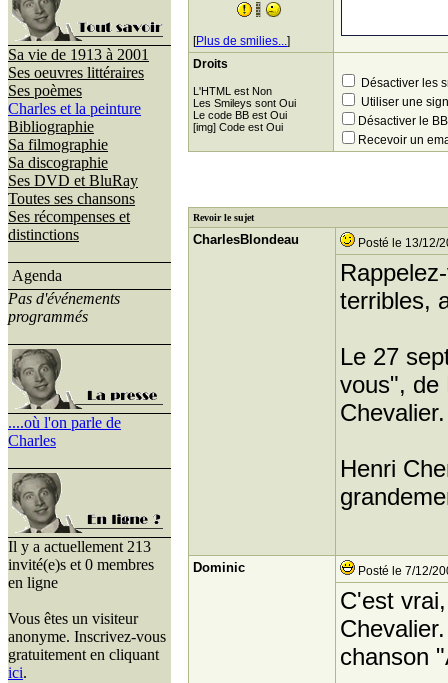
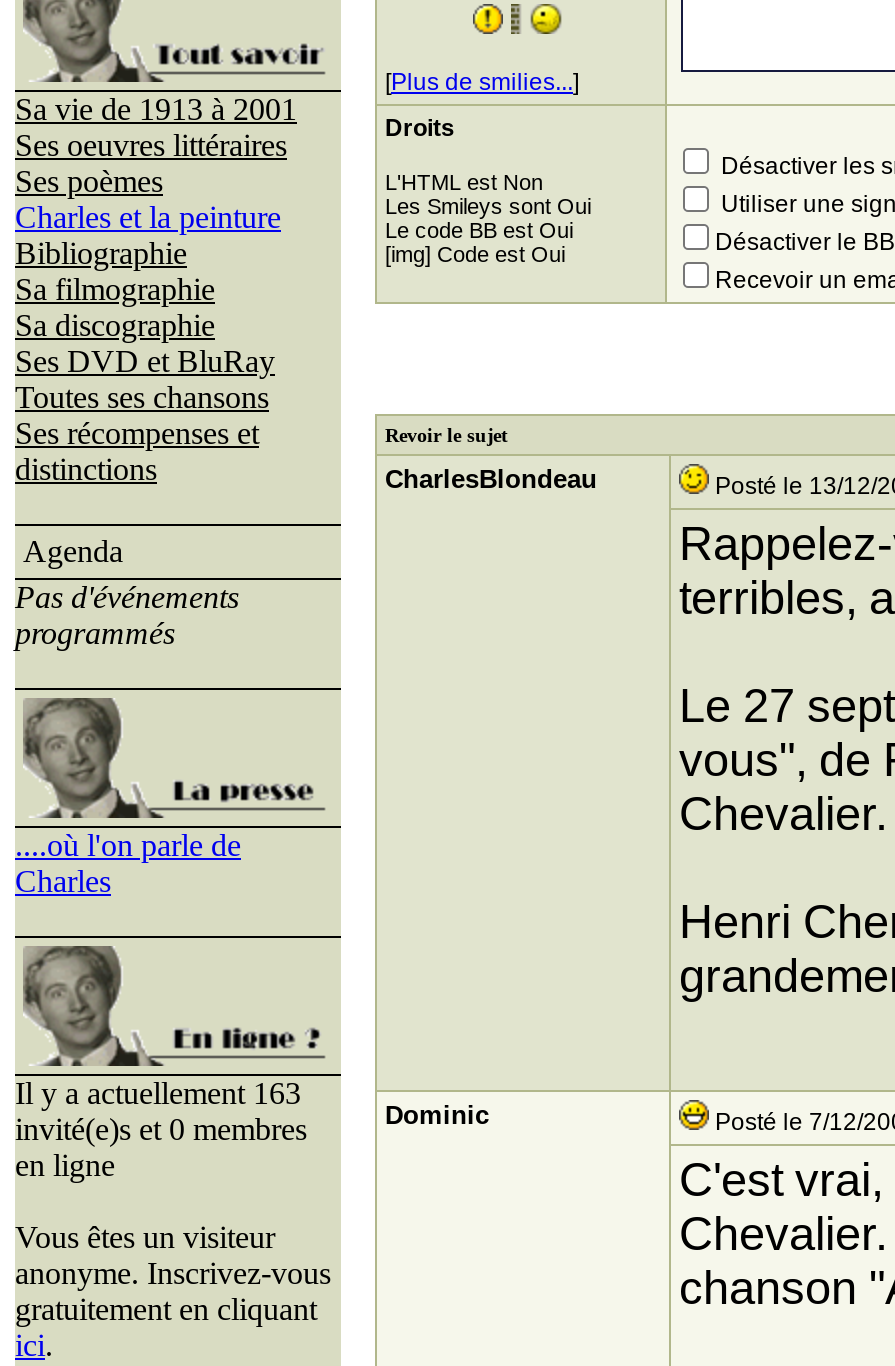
[8,538,151,555] Il y a actuellement 213 -> [15,1076,301,1110] Il y a actuellement 163

